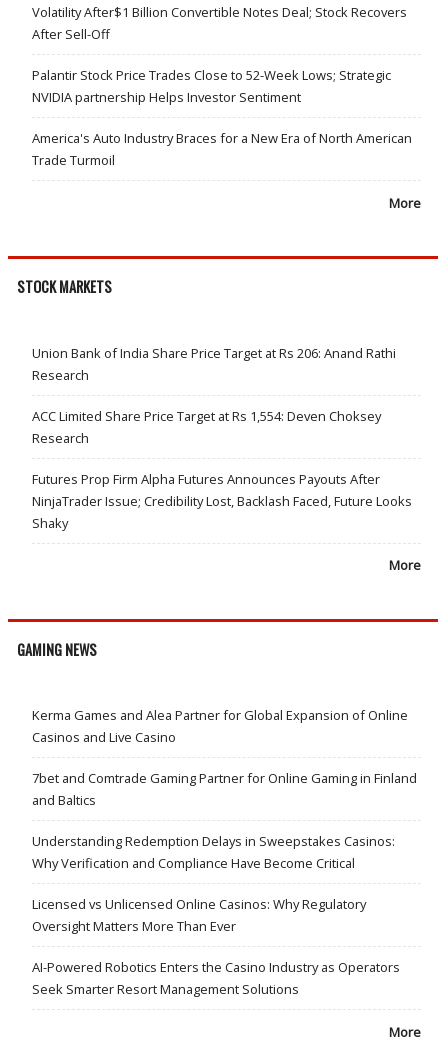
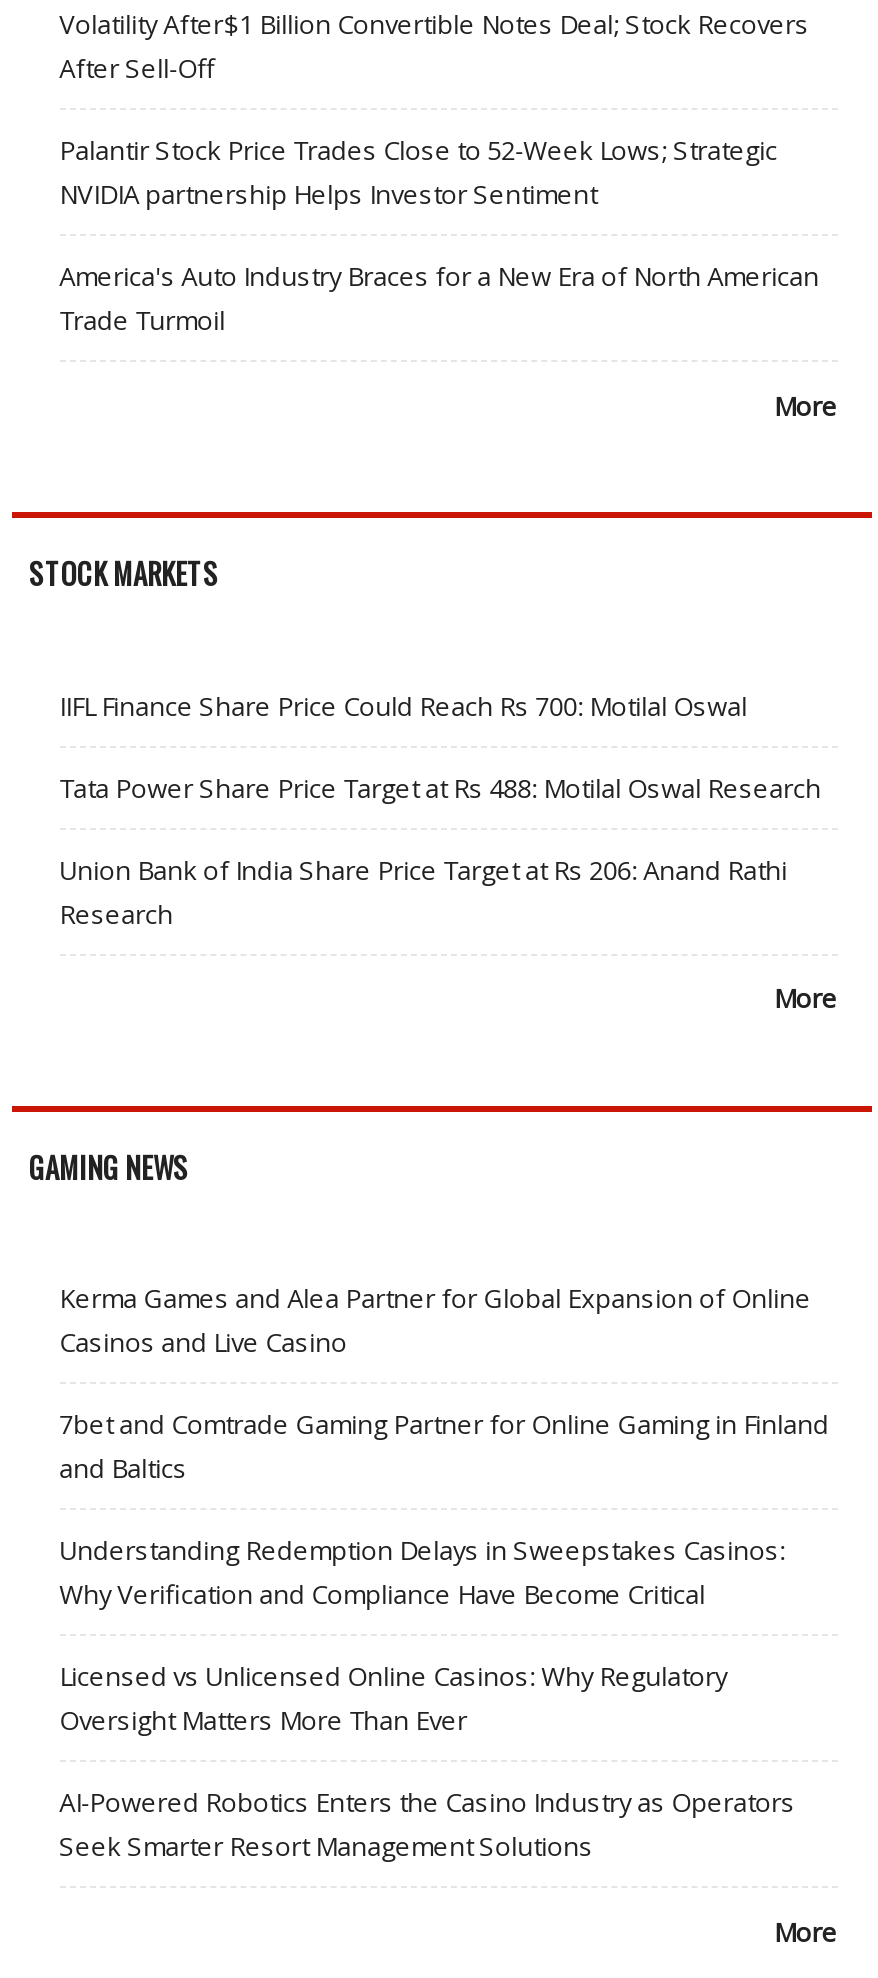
none -> [59,687,821,805] IIFL Finance Share Price Could Reach Rs 700: Motilal Oswal | Tata Power Share Price Target at Rs 488: Motilal Oswal Research
moved [32,344,396,384] -> [59,851,787,931]: Union Bank of India Share Price Target at Rs 206: Anand Rathi | Research
[32,407,412,532] ACC Limited Share Price Target at Rs 1,554: Deven Choksey | Research | Futures Prop Firm Alpha Futures Announces Payouts After | NinjaTrader Issue; Credibility Lost, Backlash Faced, Future Looks | Shaky -> none

